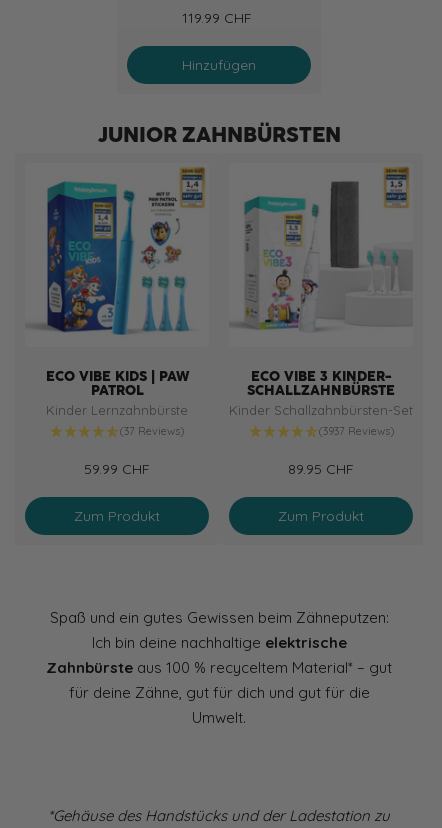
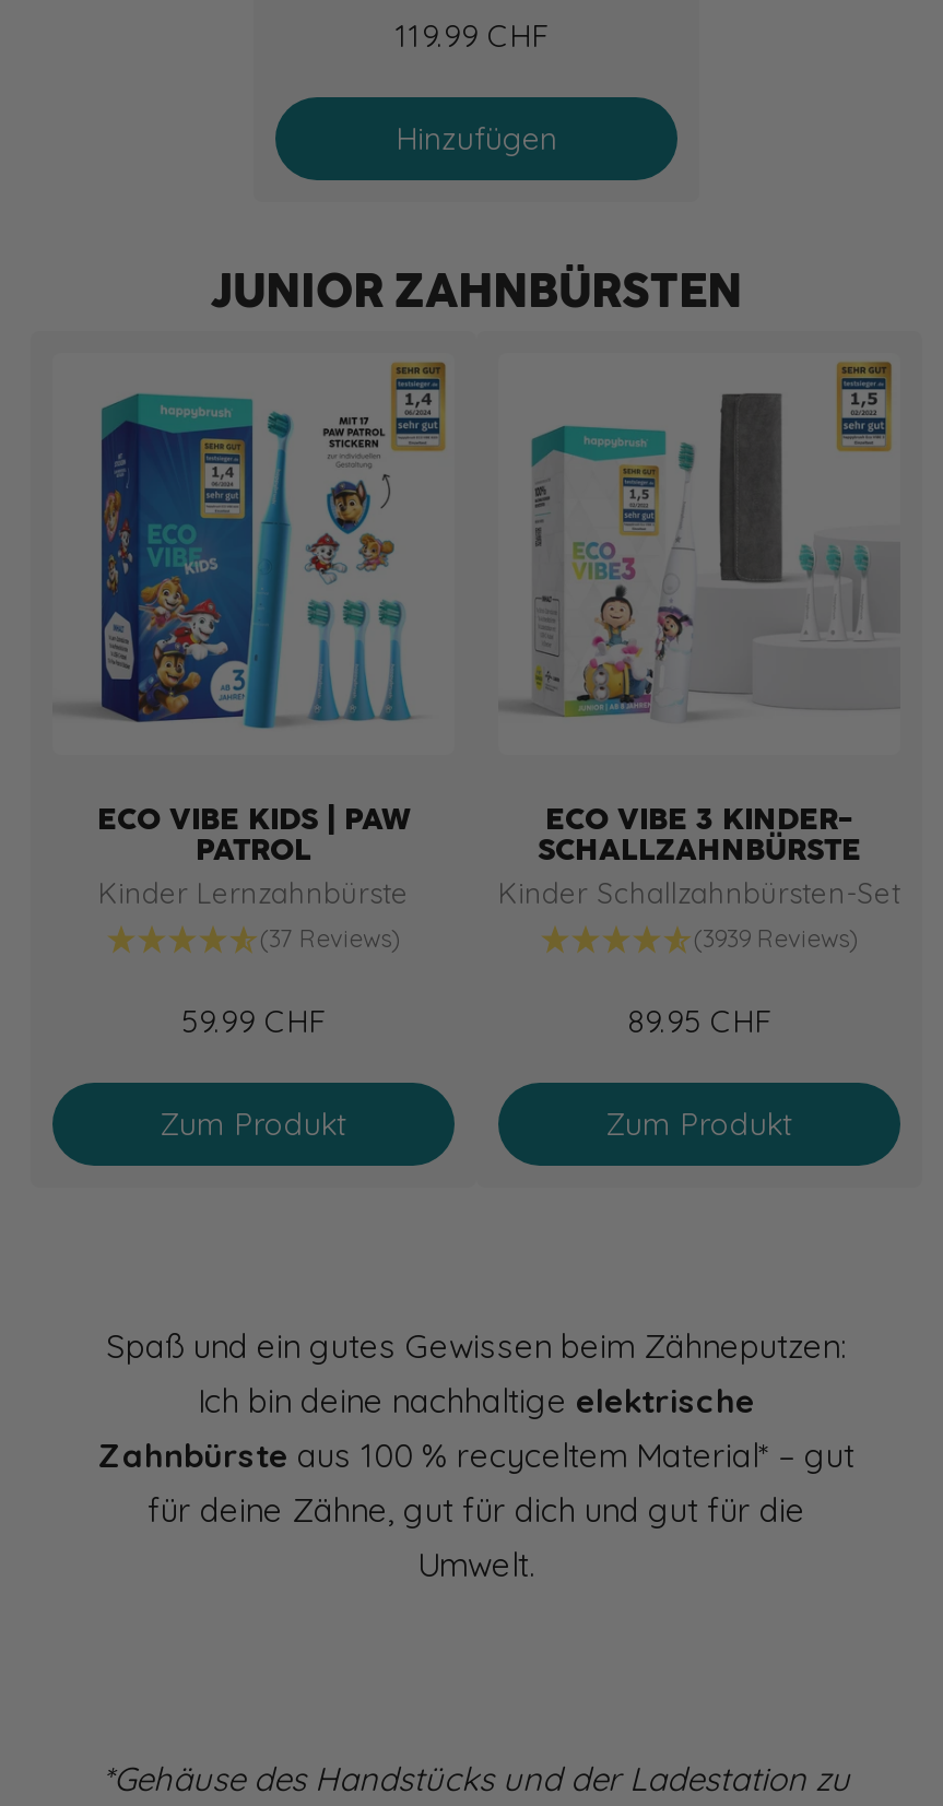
[318,424,393,438] (3937 Reviews) -> [694,923,858,954] (3939 Reviews)

